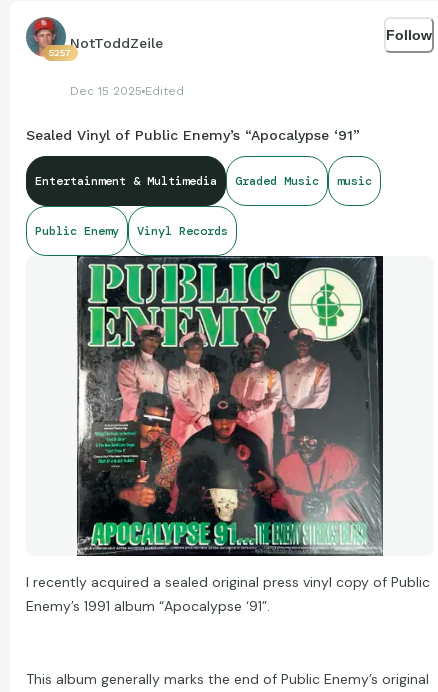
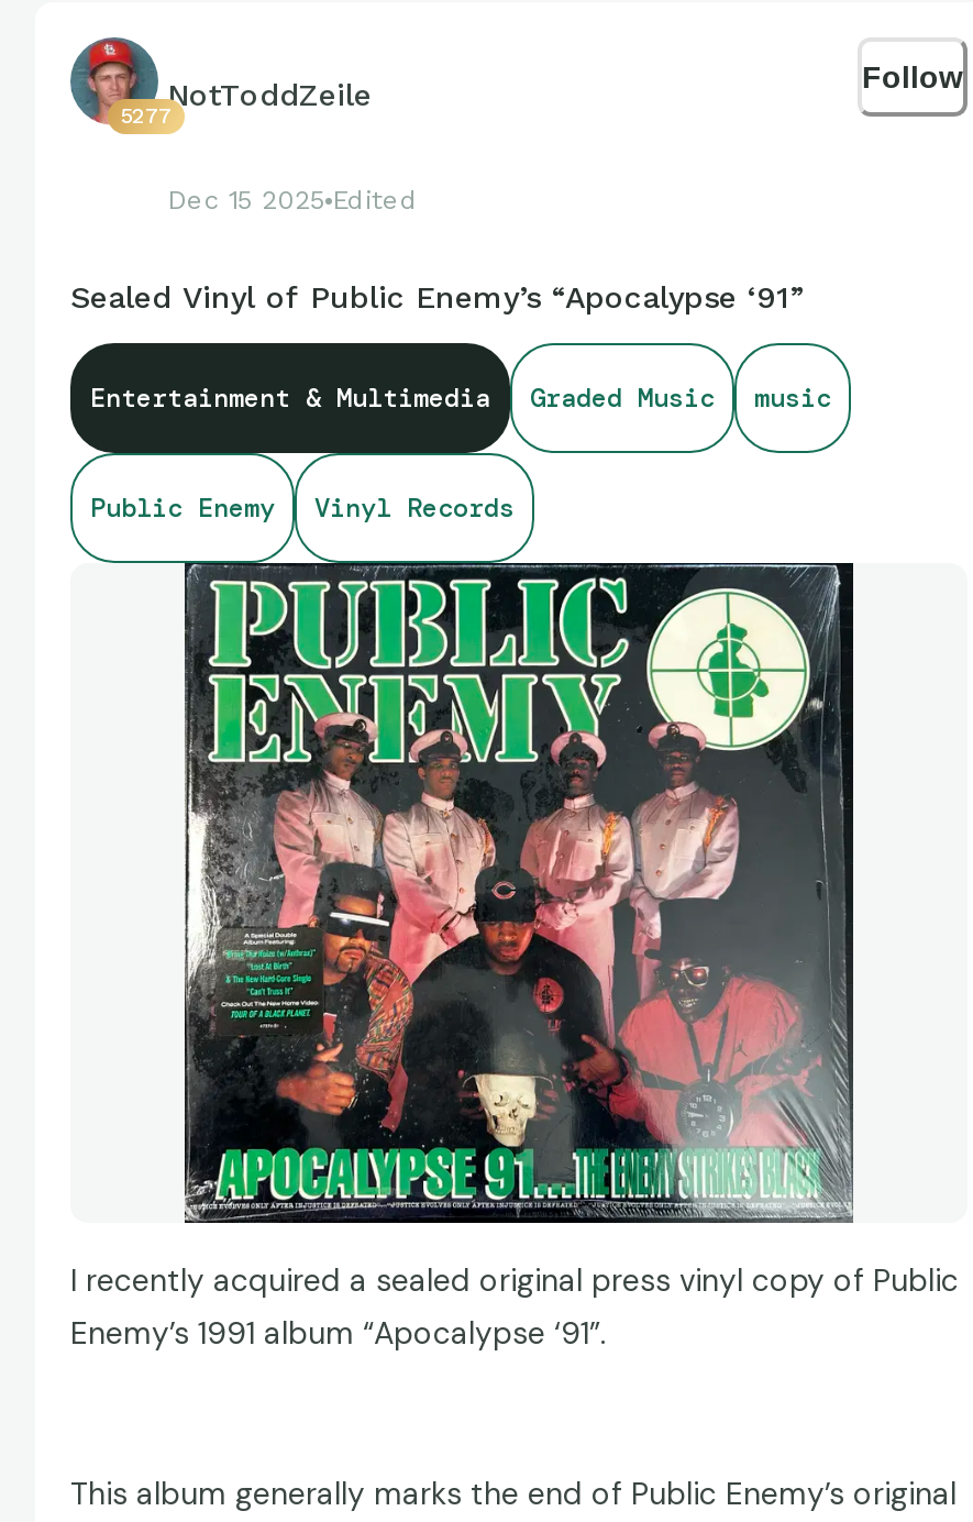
[49,47,71,58] 5257 -> [121,103,172,128] 5277

